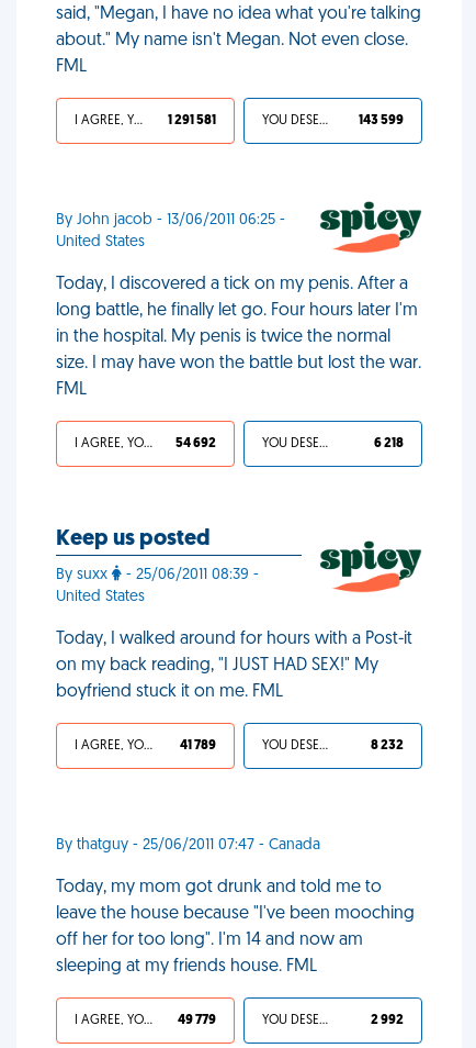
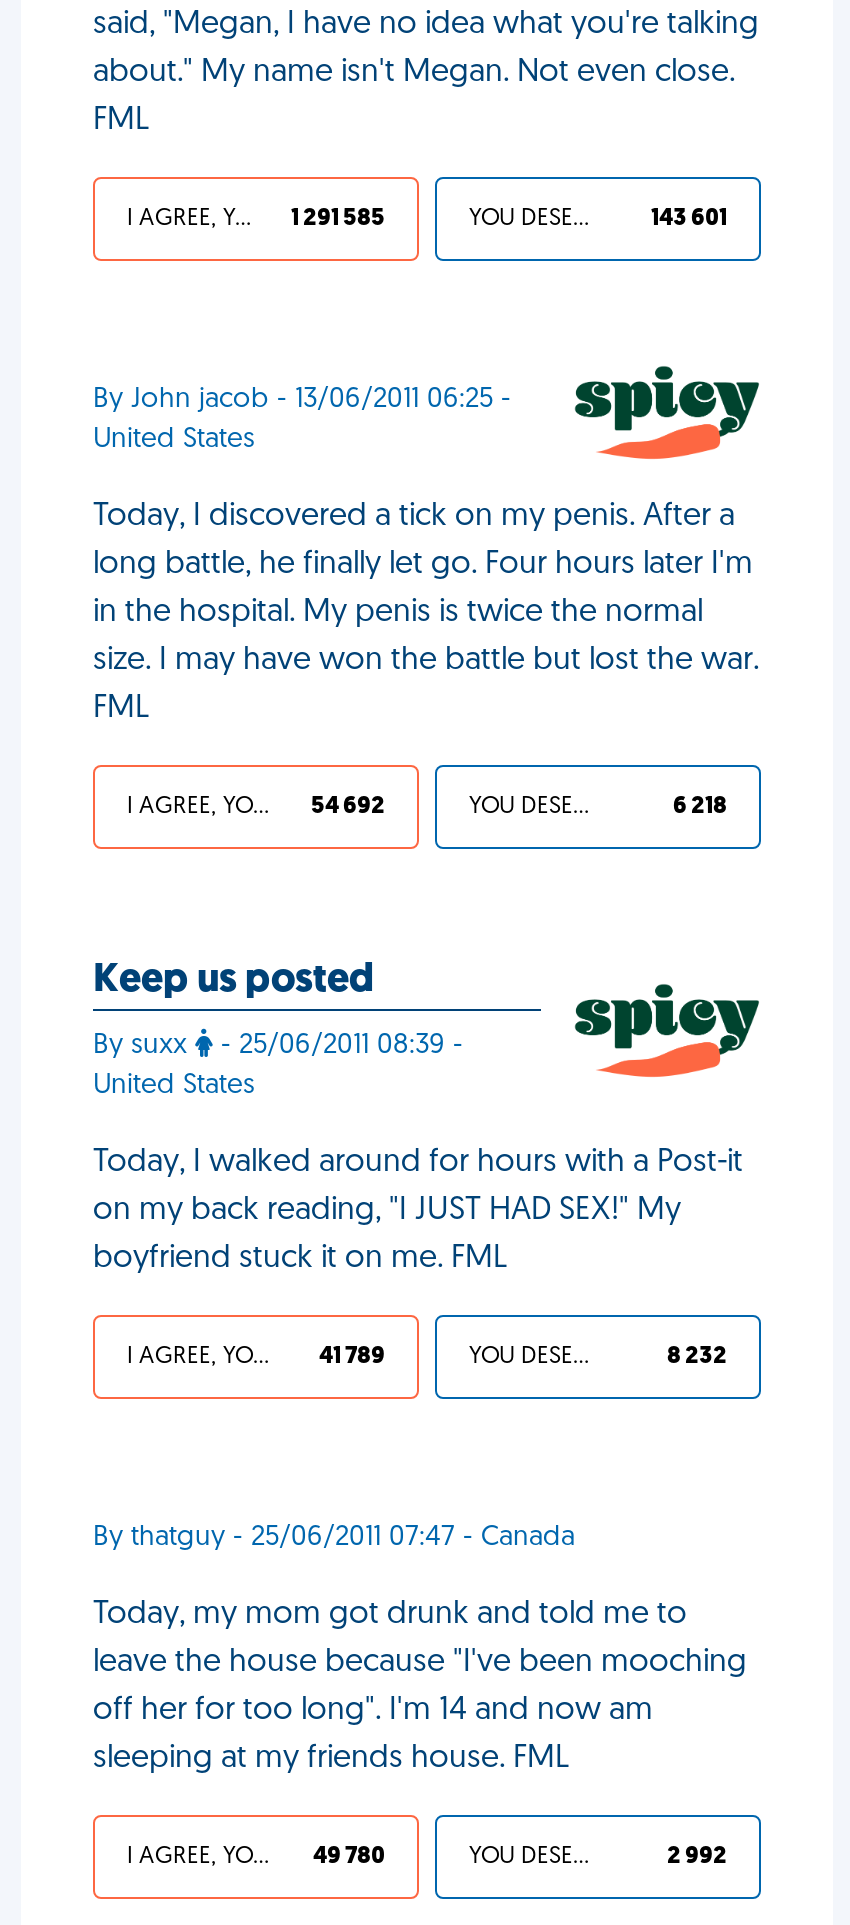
[168,114,216,127] 1 291 581 -> [291,207,385,231] 1 291 585
[359,114,404,127] 143 599 -> [651,207,727,231] 143 601
[178,1014,216,1027] 49 779 -> [313,1845,385,1869] 49 780

